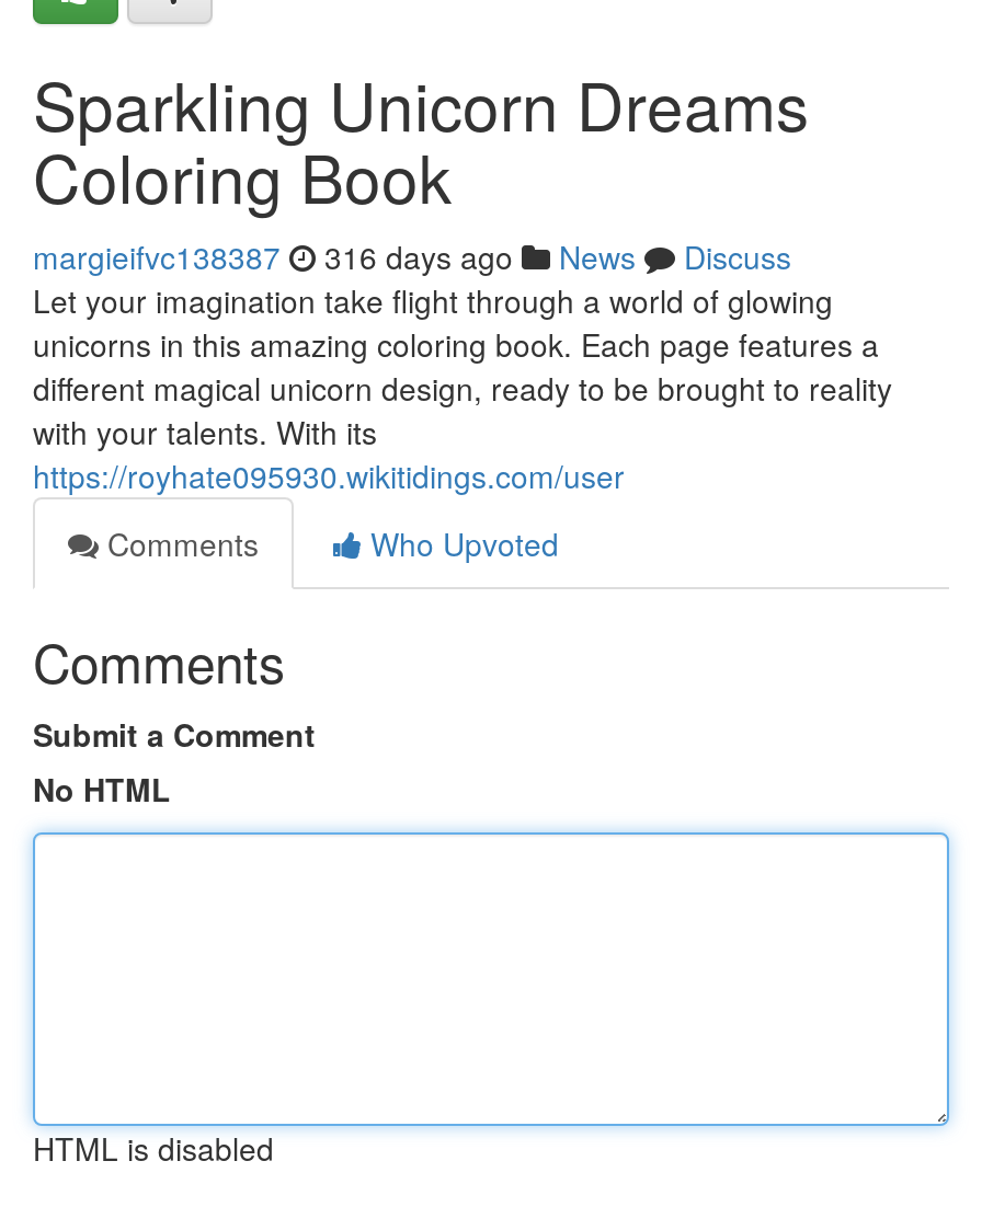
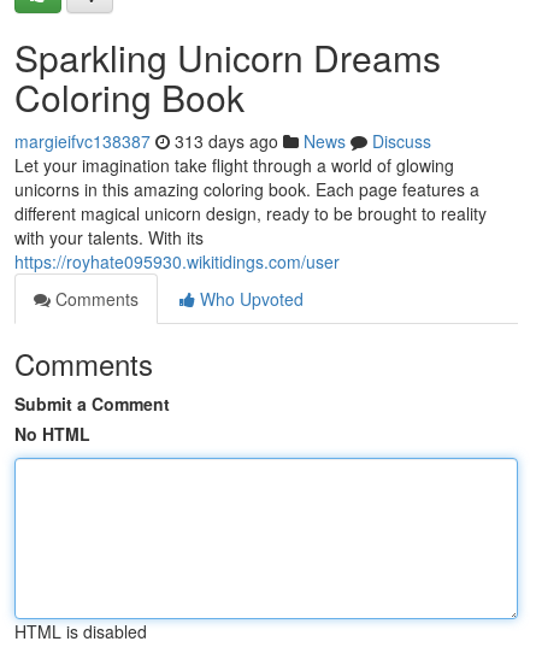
[33,234,791,278] margieifvc138387 316 days ago News Discuss -> [14,129,431,153] margieifvc138387 313 days ago News Discuss

